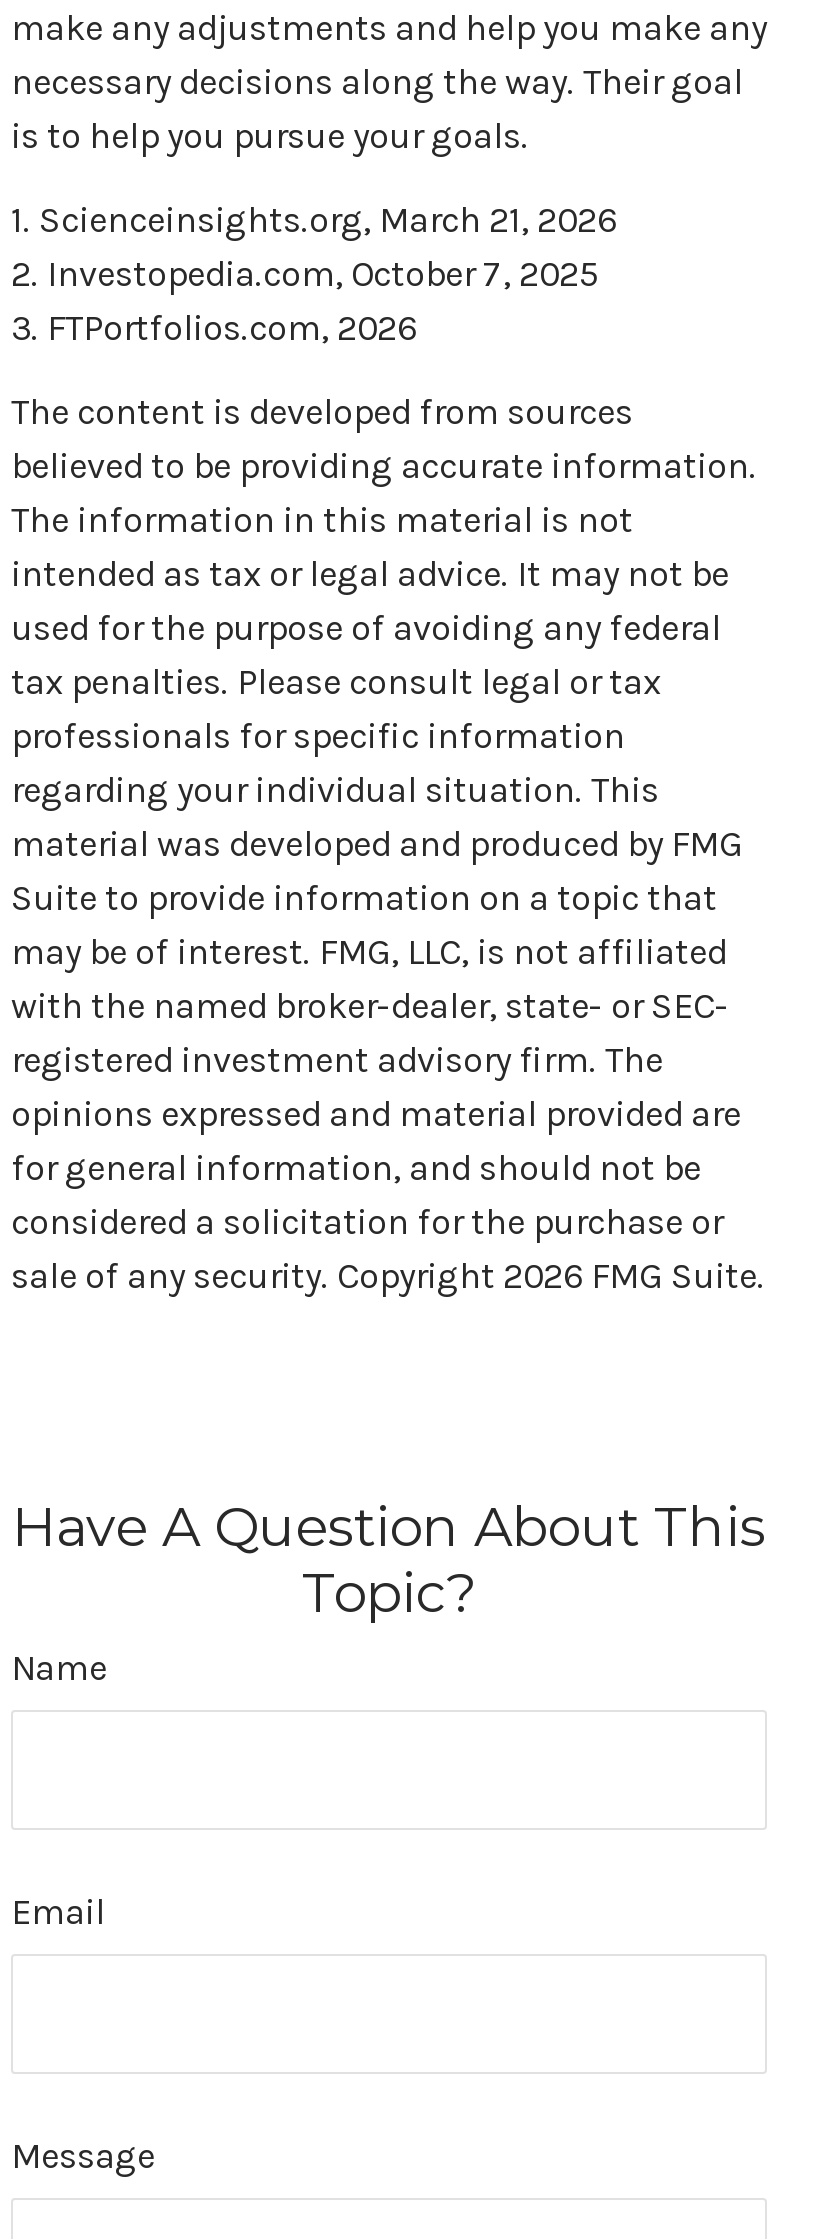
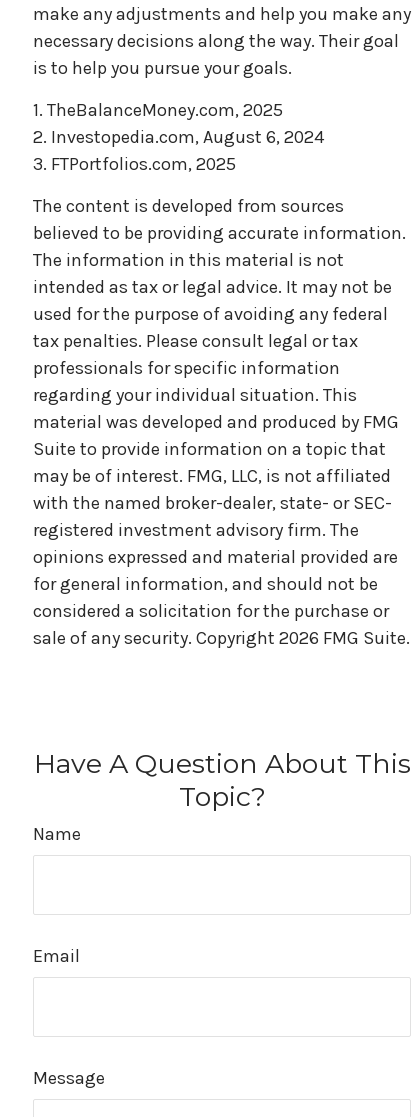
[11,199,617,351] 1. Scienceinsights.org, March 21, 2026 | 2. Investopedia.com, October 7, 2025 | 3. FTPortfolios.com, 2026 -> [33,99,324,175] 1. TheBalanceMoney.com, 2025 | 2. Investopedia.com, August 6, 2024 | 3. FTPortfolios.com, 2025

